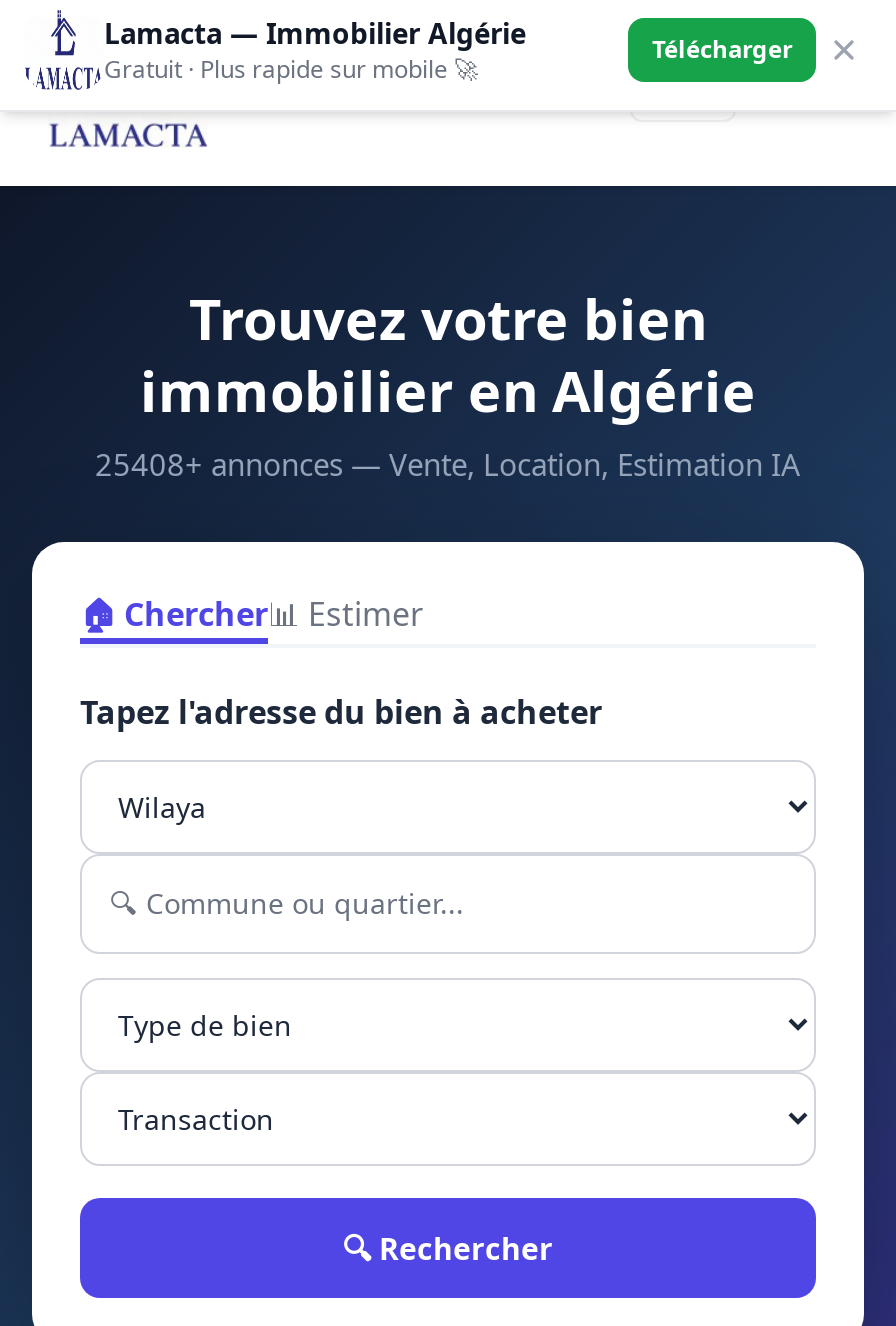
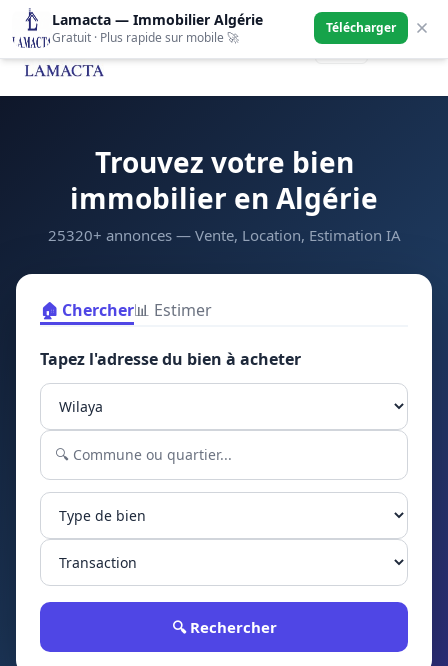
[95,444,801,484] 25408+ annonces — Vente, Location, Estimation IA -> [47,225,400,245] 25320+ annonces — Vente, Location, Estimation IA

